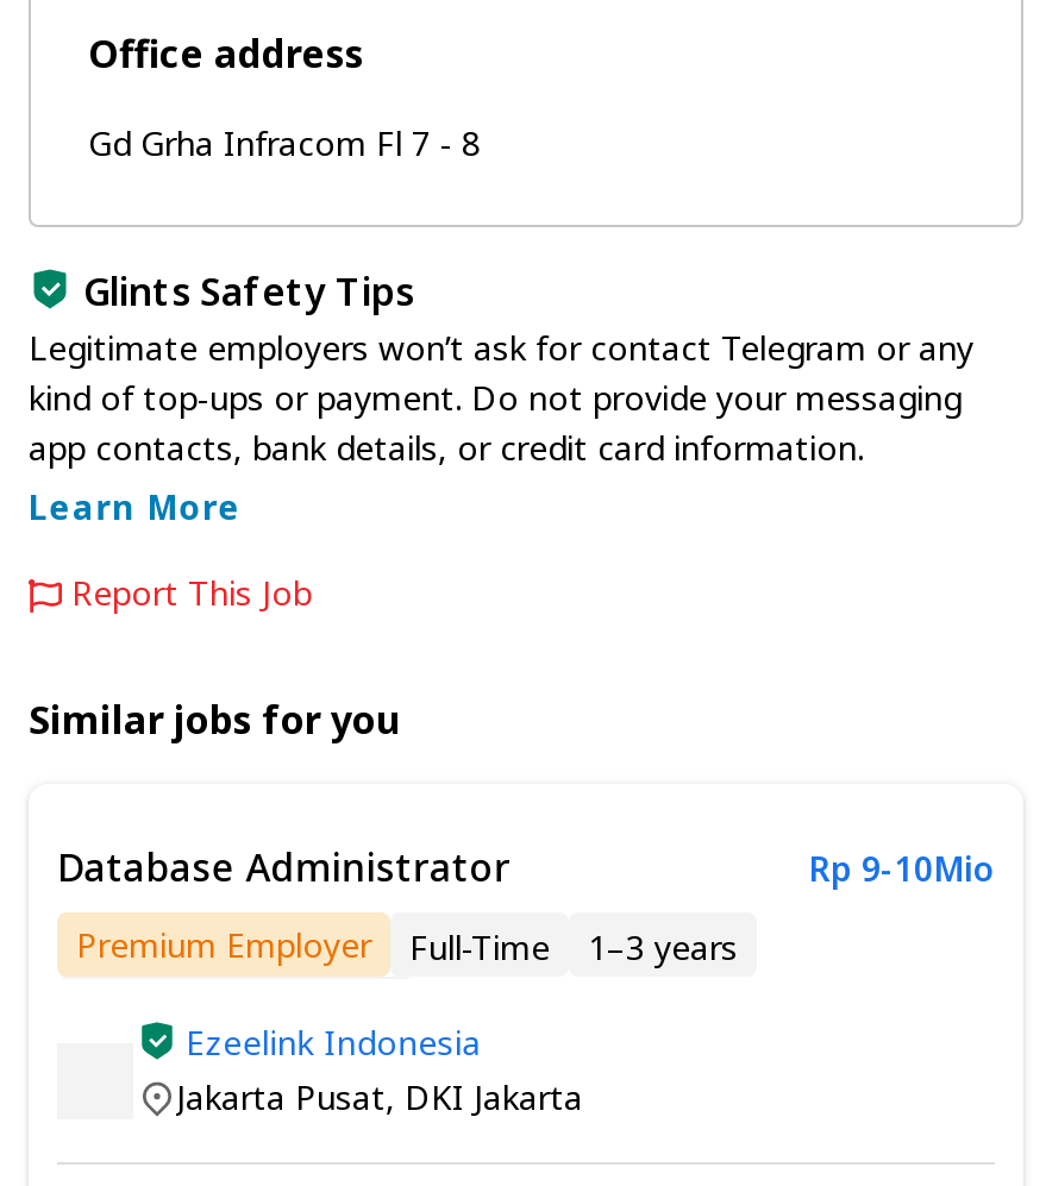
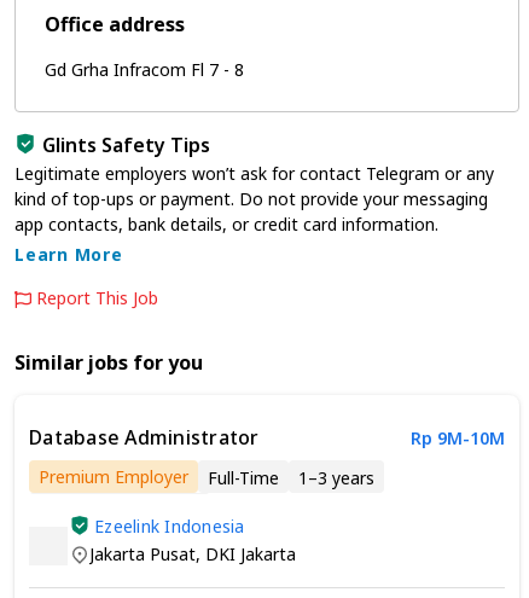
[809,845,995,890] Rp 9-10Mio -> [411,426,505,449] Rp 9M-10M

